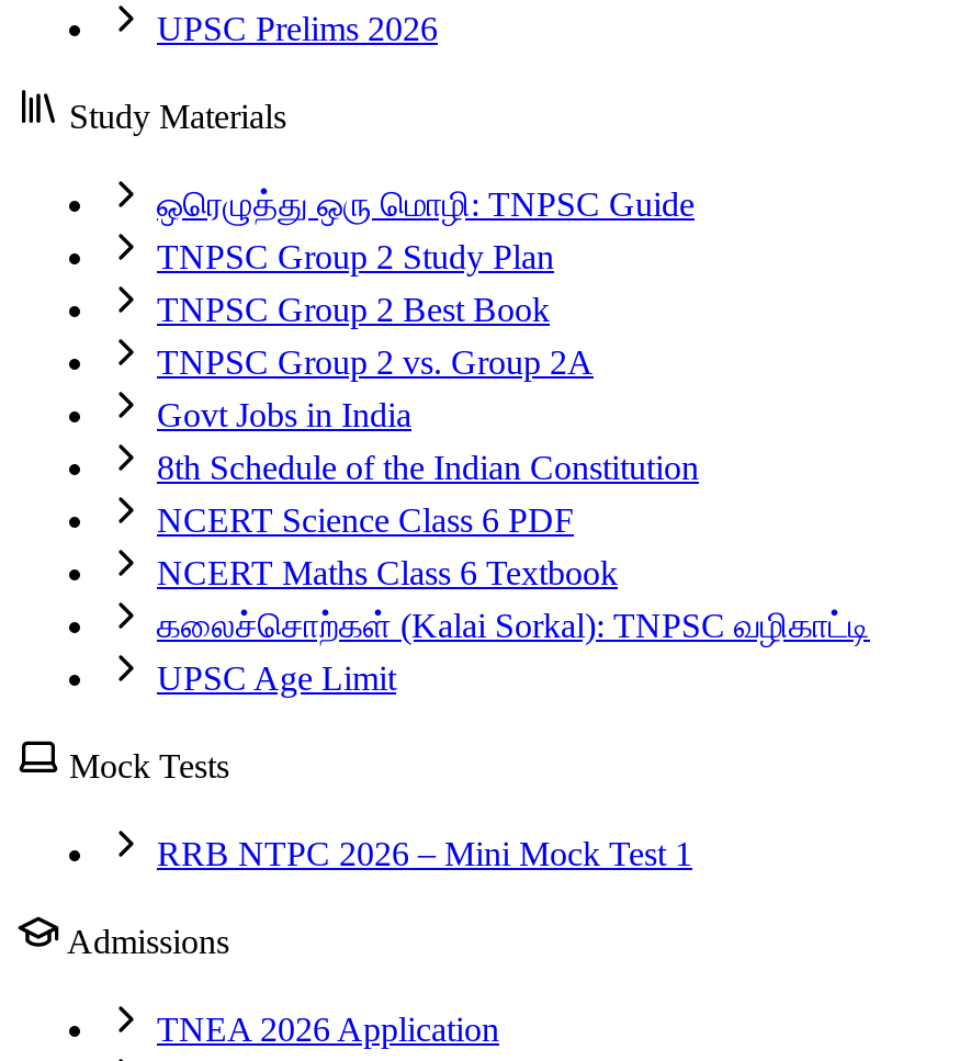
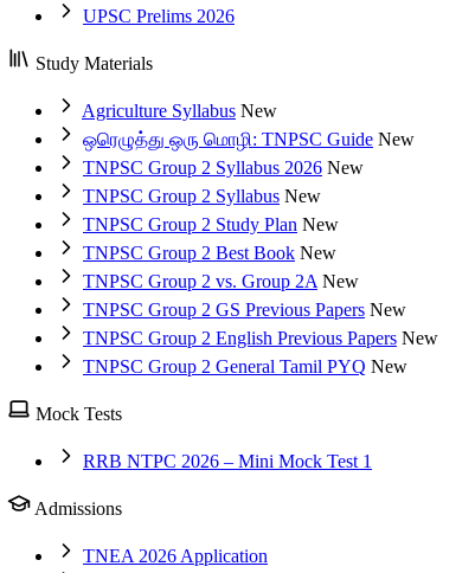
[157,186,870,697] ஒரெழுத்து ஒரு மொழி: TNPSC Guide | TNPSC Group 2 Study Plan | TNPSC Group 2 Best Book | TNPSC Group 2 vs. Group 2A | Govt Jobs in India | 8th Schedule of the Indian Constitution | NCERT Science Class 6 PDF | NCERT Maths Class 6 Textbook | கலைச்சொற்கள் (Kalai Sorkal): TNPSC வழிகாட்டி | UPSC Age Limit -> [82,101,438,377] Agriculture Syllabus New | ஒரெழுத்து ஒரு மொழி: TNPSC Guide New | TNPSC Group 2 Syllabus 2026 New | TNPSC Group 2 Syllabus New | TNPSC Group 2 Study Plan New | TNPSC Group 2 Best Book New | TNPSC Group 2 vs. Group 2A New | TNPSC Group 2 GS Previous Papers New | TNPSC Group 2 English Previous Papers New | TNPSC Group 2 General Tamil PYQ New

